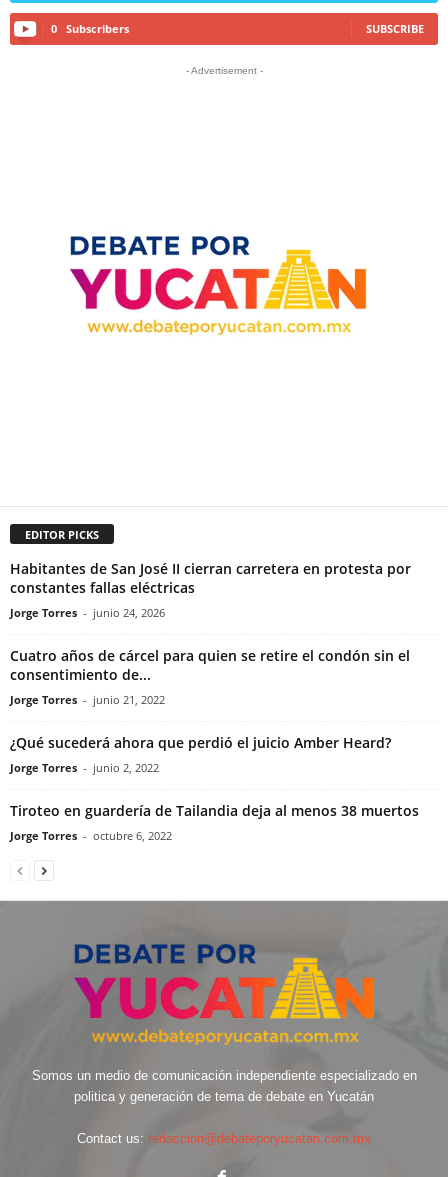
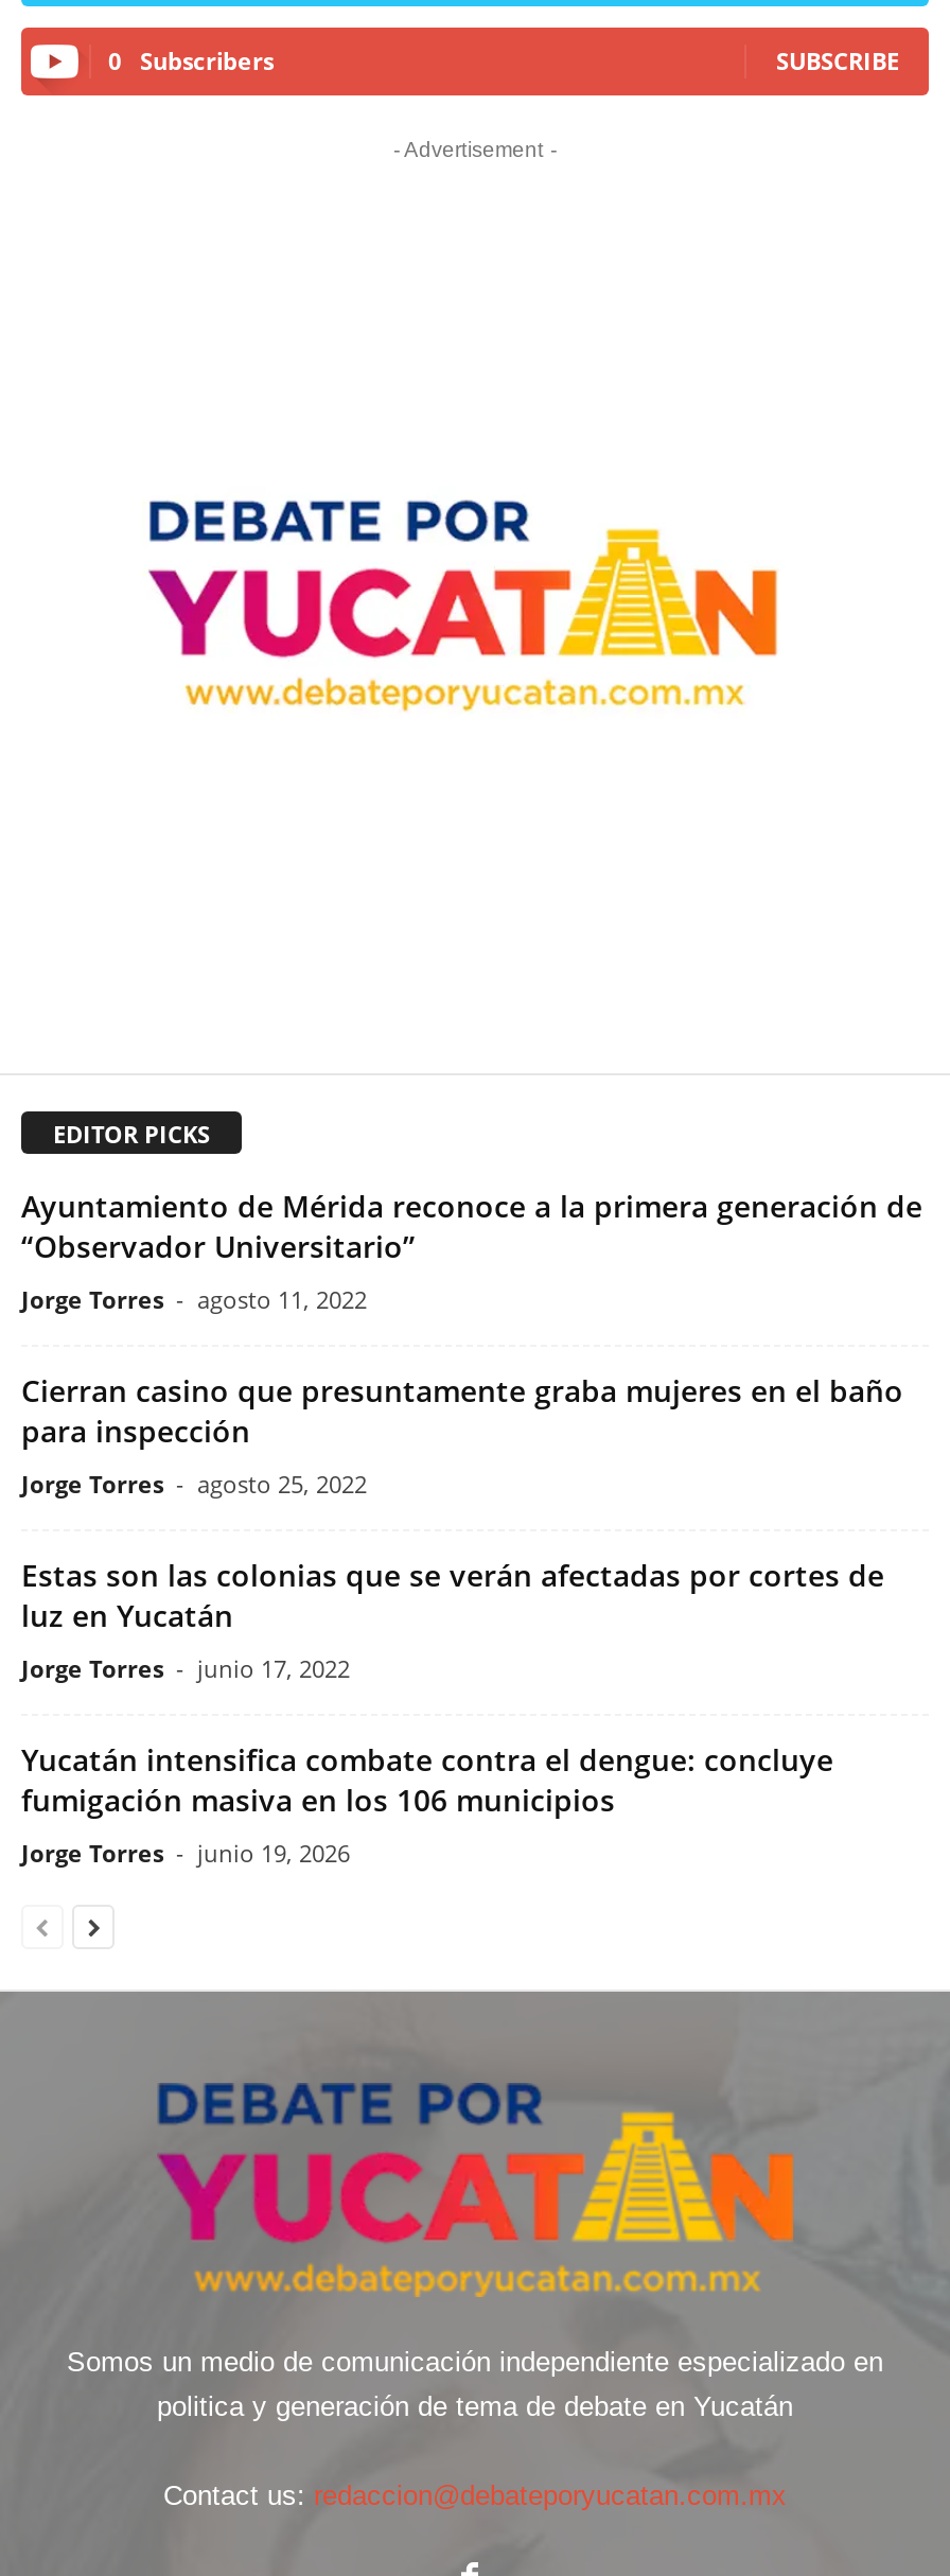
[10,559,411,620] Habitantes de San José II cierran carretera en protesta por | constantes fallas eléctricas | Jorge Torres - junio 24, 2026 -> [21,1186,922,1315] Ayuntamiento de Mérida reconoce a la primera generación de | “Observador Universitario” | Jorge Torres - agosto 11, 2022
[10,646,410,707] Cuatro años de cárcel para quien se retire el condón sin el | consentimiento de... | Jorge Torres - junio 21, 2022 -> [21,1370,903,1500] Cierran casino que presuntamente graba mujeres en el baño | para inspección | Jorge Torres - agosto 25, 2022
[10,733,391,775] ¿Qué sucederá ahora que perdió el juicio Amber Heard? | Jorge Torres - junio 2, 2022 -> [21,1555,884,1684] Estas son las colonias que se verán afectadas por cortes de | luz en Yucatán | Jorge Torres - junio 17, 2022
[10,801,419,843] Tiroteo en guardería de Tailandia deja al menos 38 muertos | Jorge Torres - octubre 6, 2022 -> [21,1739,833,1869] Yucatán intensifica combate contra el dengue: concluye | fumigación masiva en los 106 municipios | Jorge Torres - junio 19, 2026

